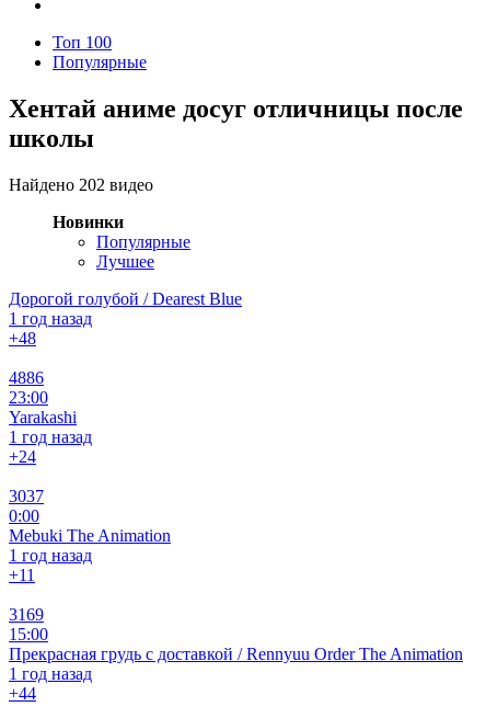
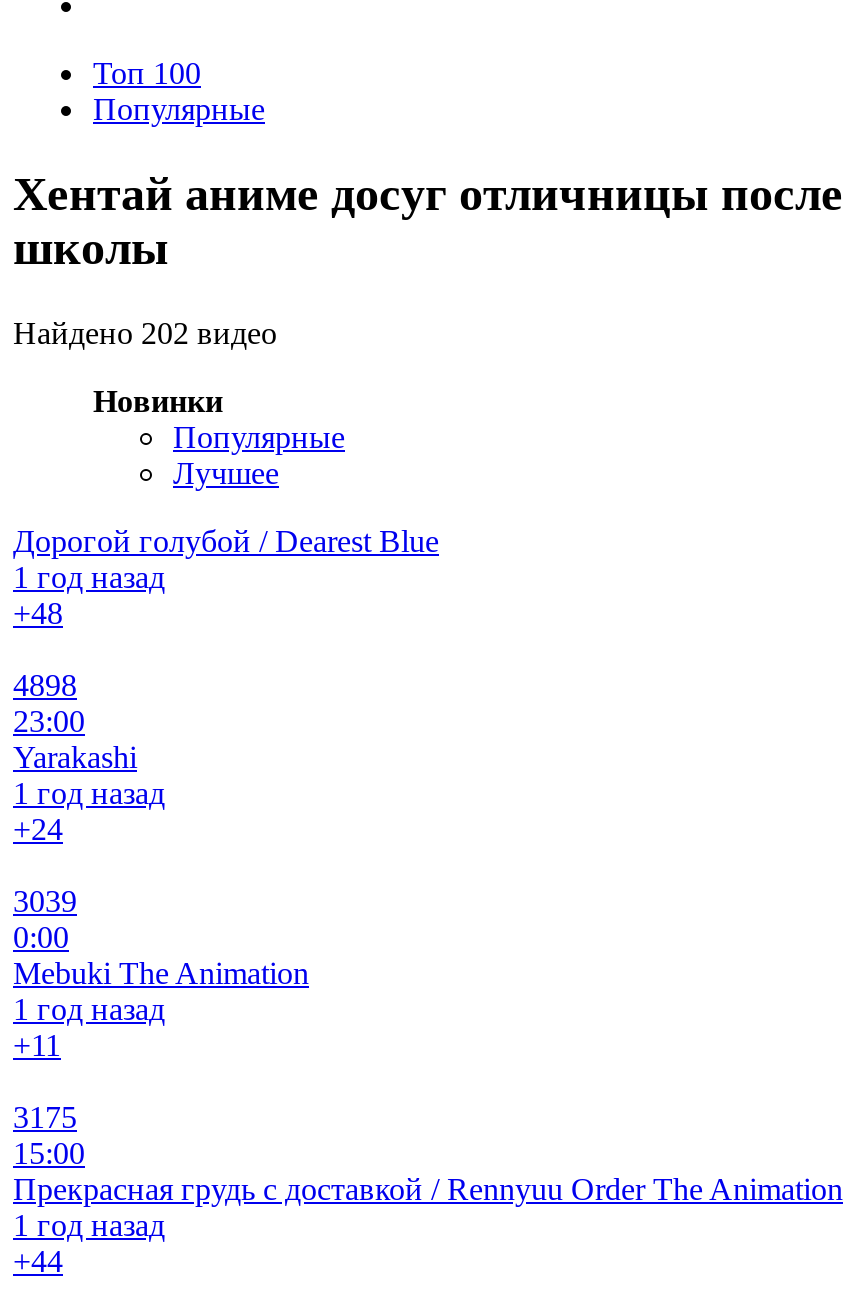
[9,368,44,387] 4886 -> [13,668,77,702] 4898
[9,486,44,505] 3037 -> [13,884,77,918] 3039
[9,605,44,624] 3169 -> [13,1100,77,1134] 3175

